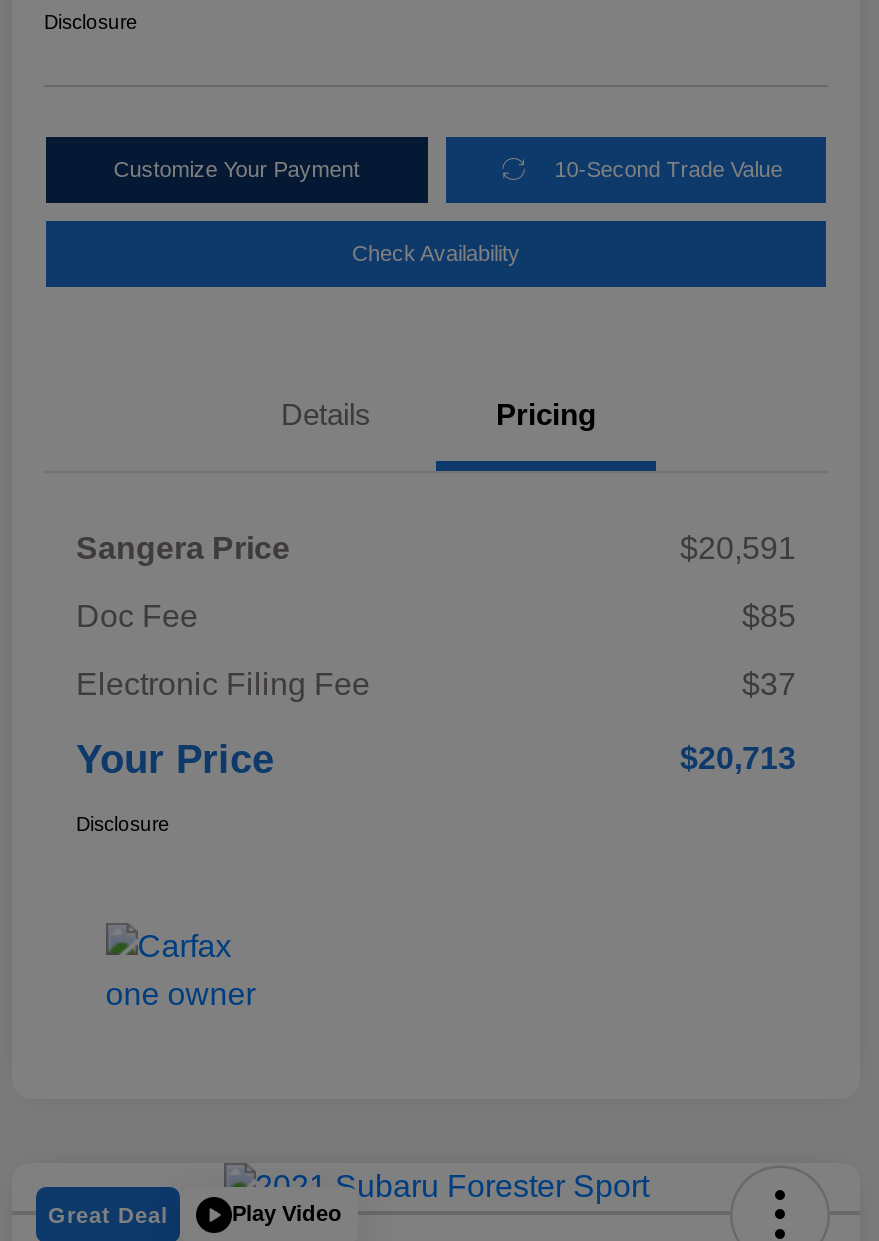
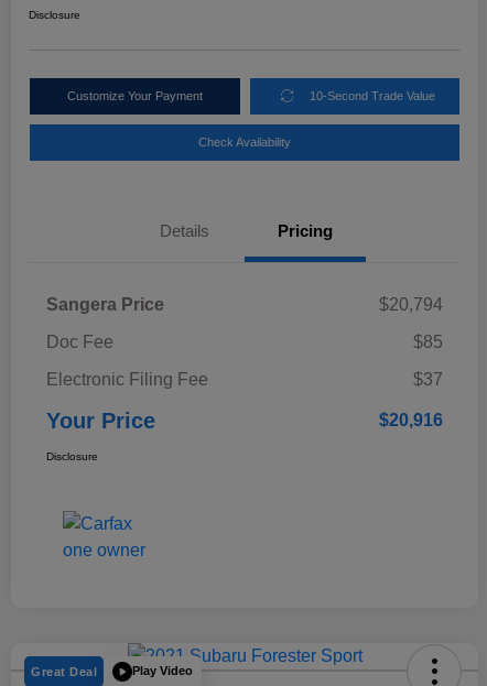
[680,531,796,565] $20,591 -> [379,295,443,314] $20,794
[680,741,796,775] $20,713 -> [379,410,443,429] $20,916

